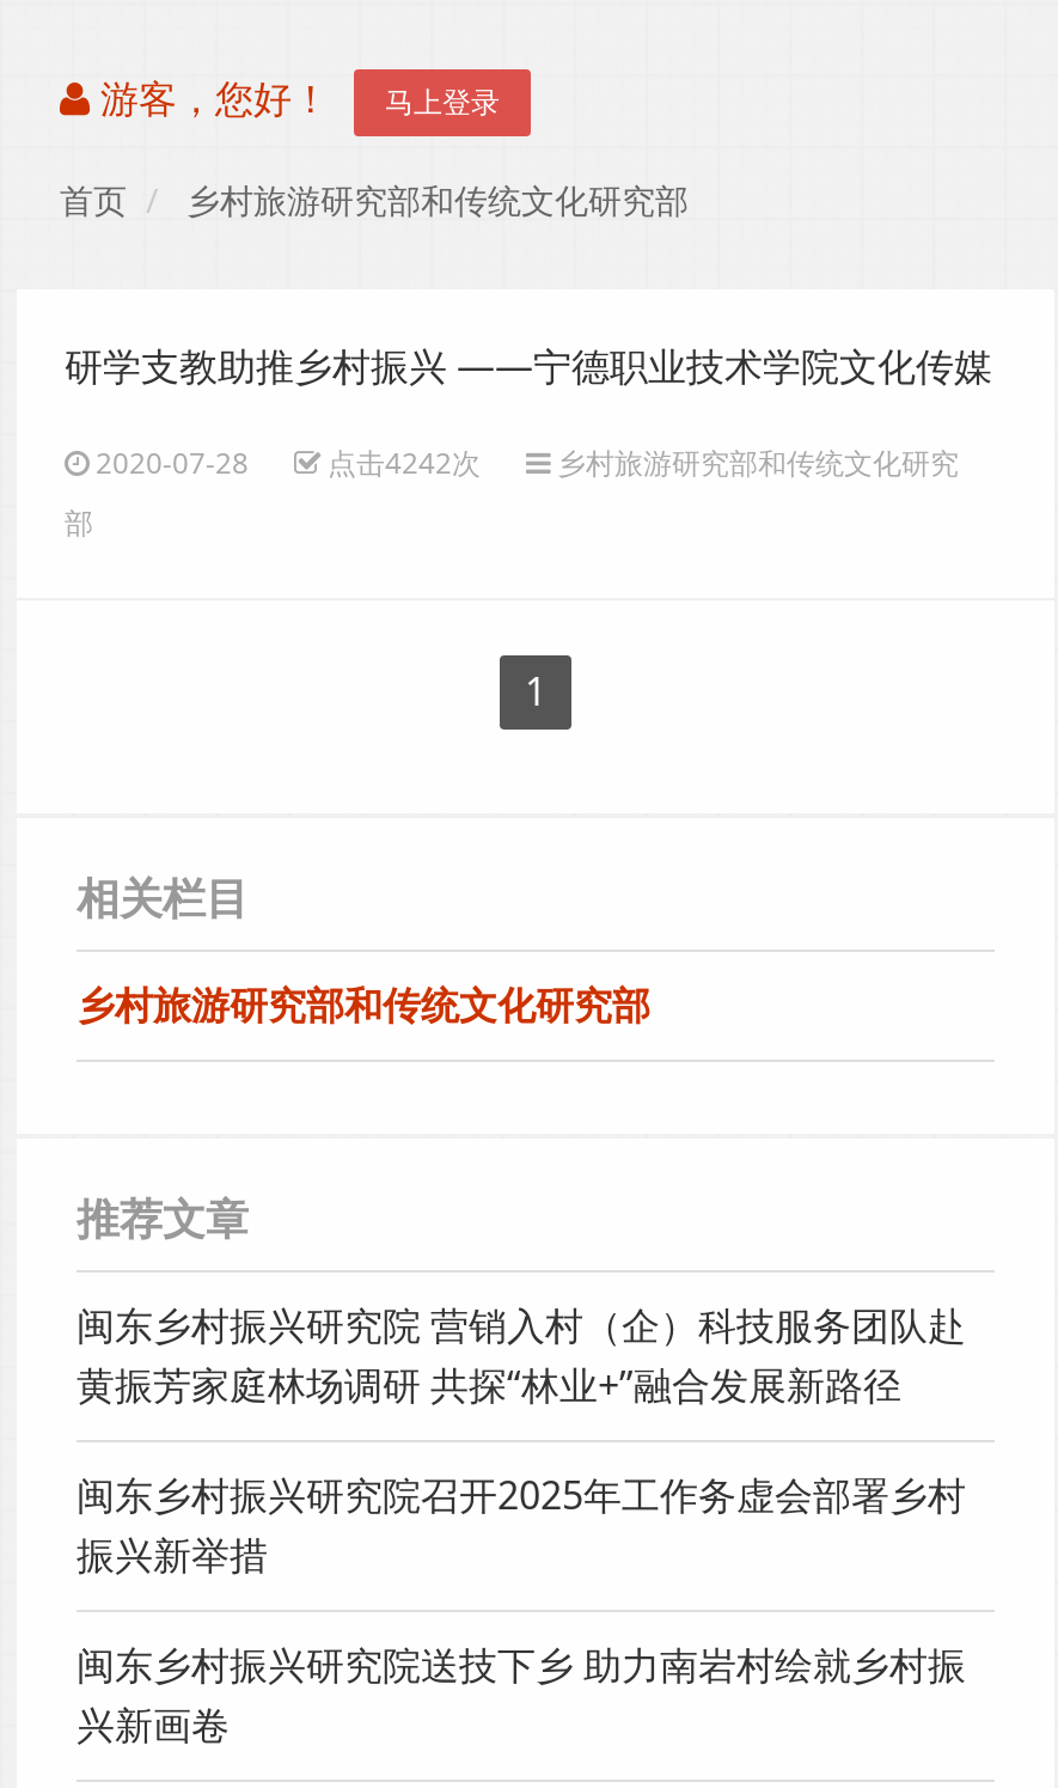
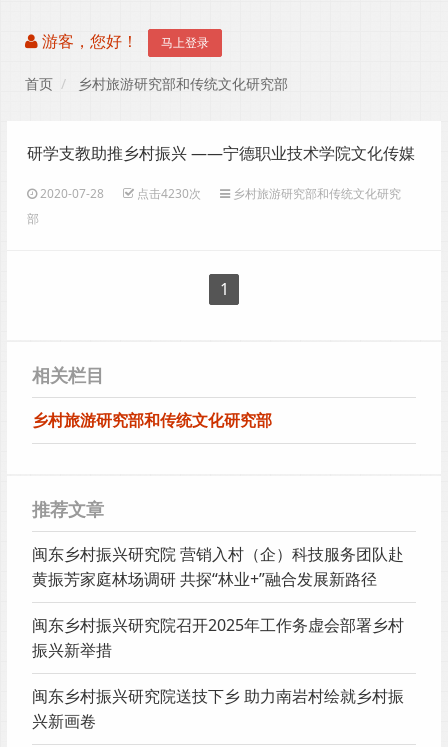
[88,442,959,482] 2020-07-28 点击4242次 乡村旅游研究部和传统文化研究 -> [37,185,401,202] 2020-07-28 点击4230次 乡村旅游研究部和传统文化研究

